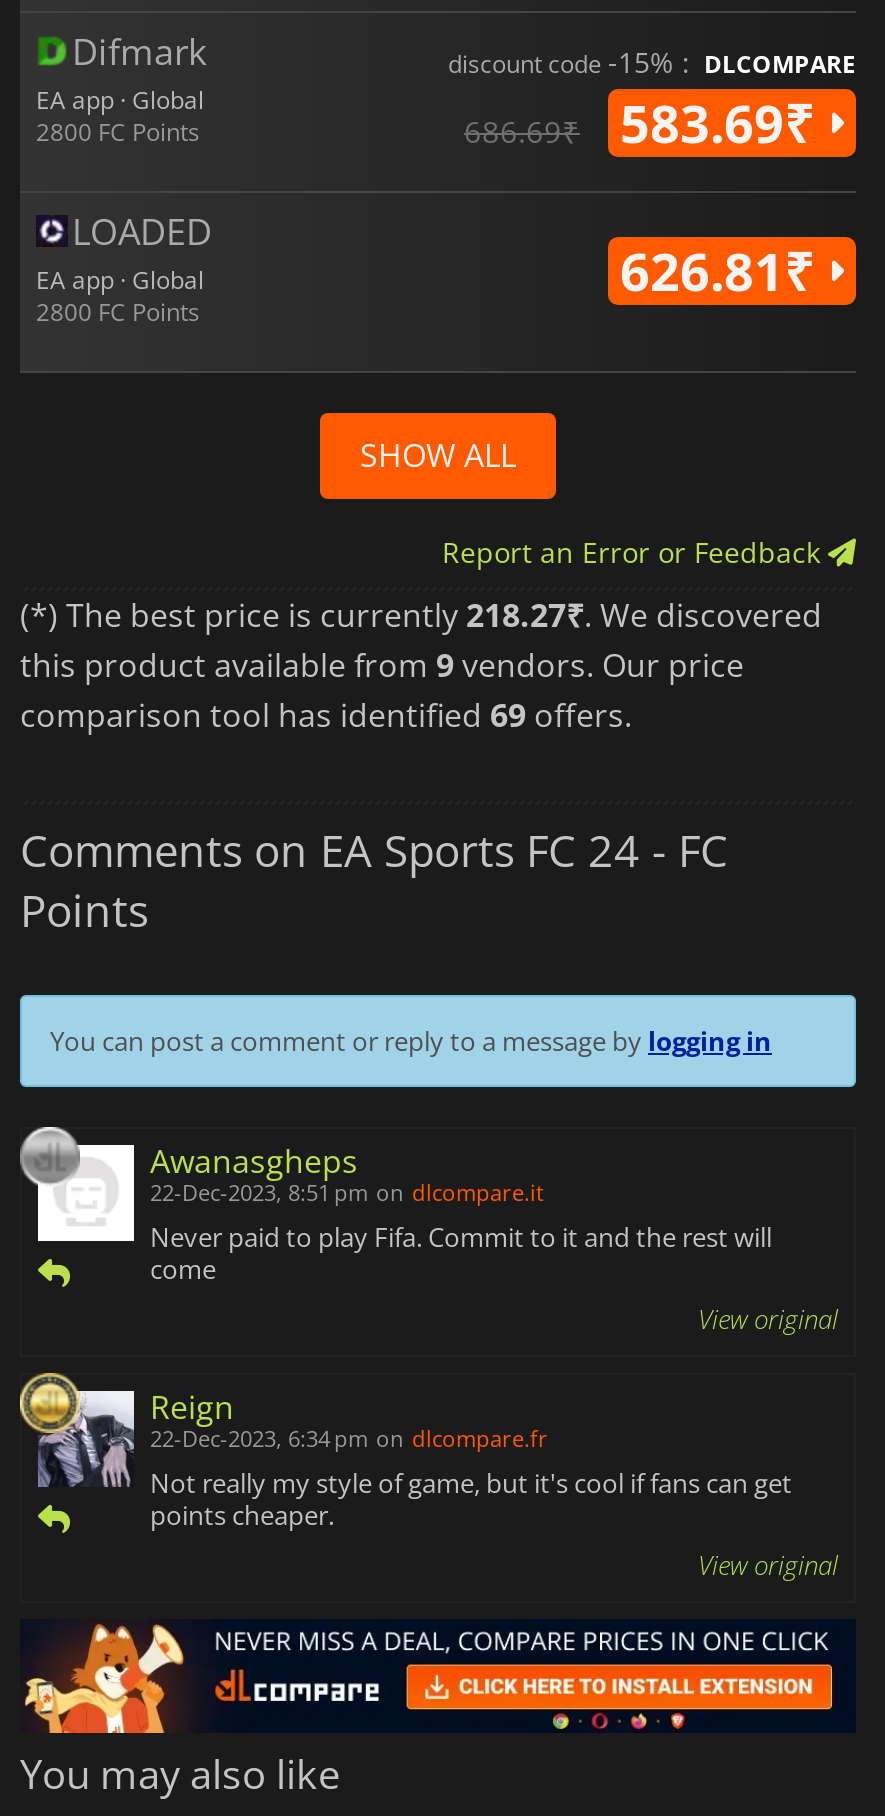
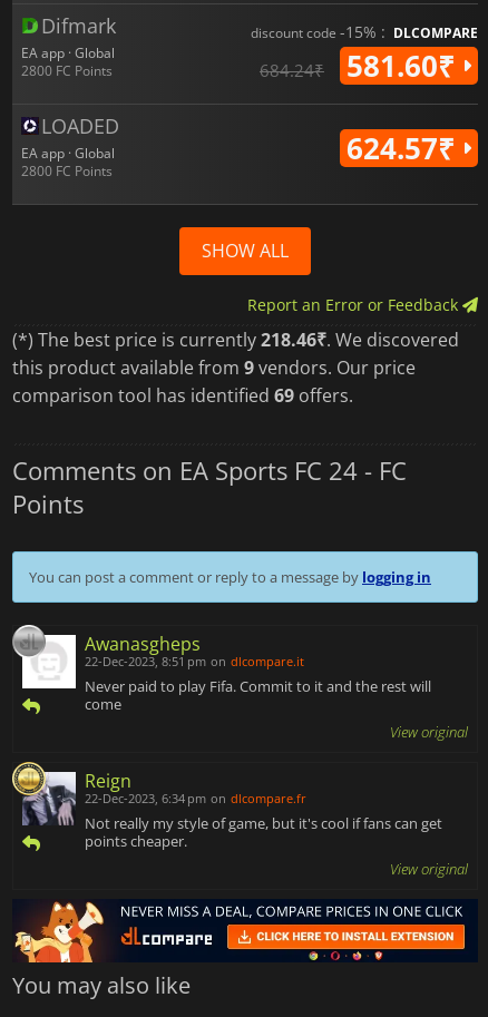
[620,86,828,158] 583.69₹ -> [347,45,462,85] 581.60₹
[464,110,580,150] 686.69₹ -> [260,59,324,81] 684.24₹
[620,234,828,306] 626.81₹ -> [347,128,462,168] 624.57₹
[20,592,822,636] (*) The best price is currently 218.27₹. We discovered -> [12,327,459,352] (*) The best price is currently 218.46₹. We discovered

